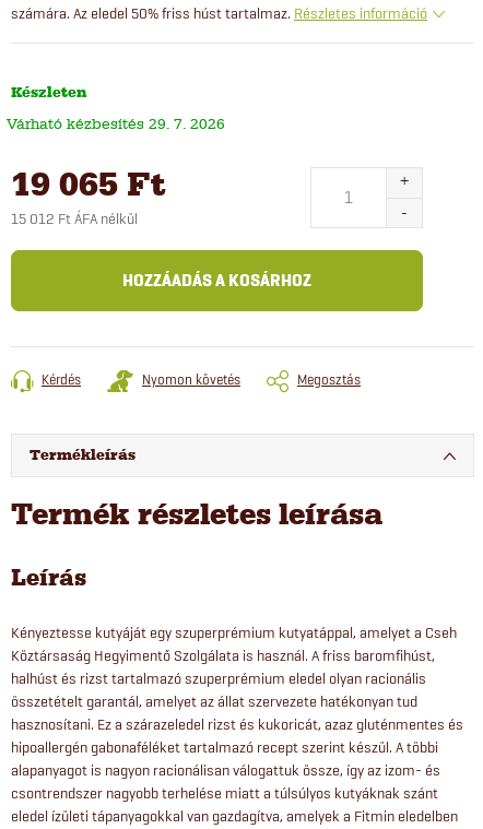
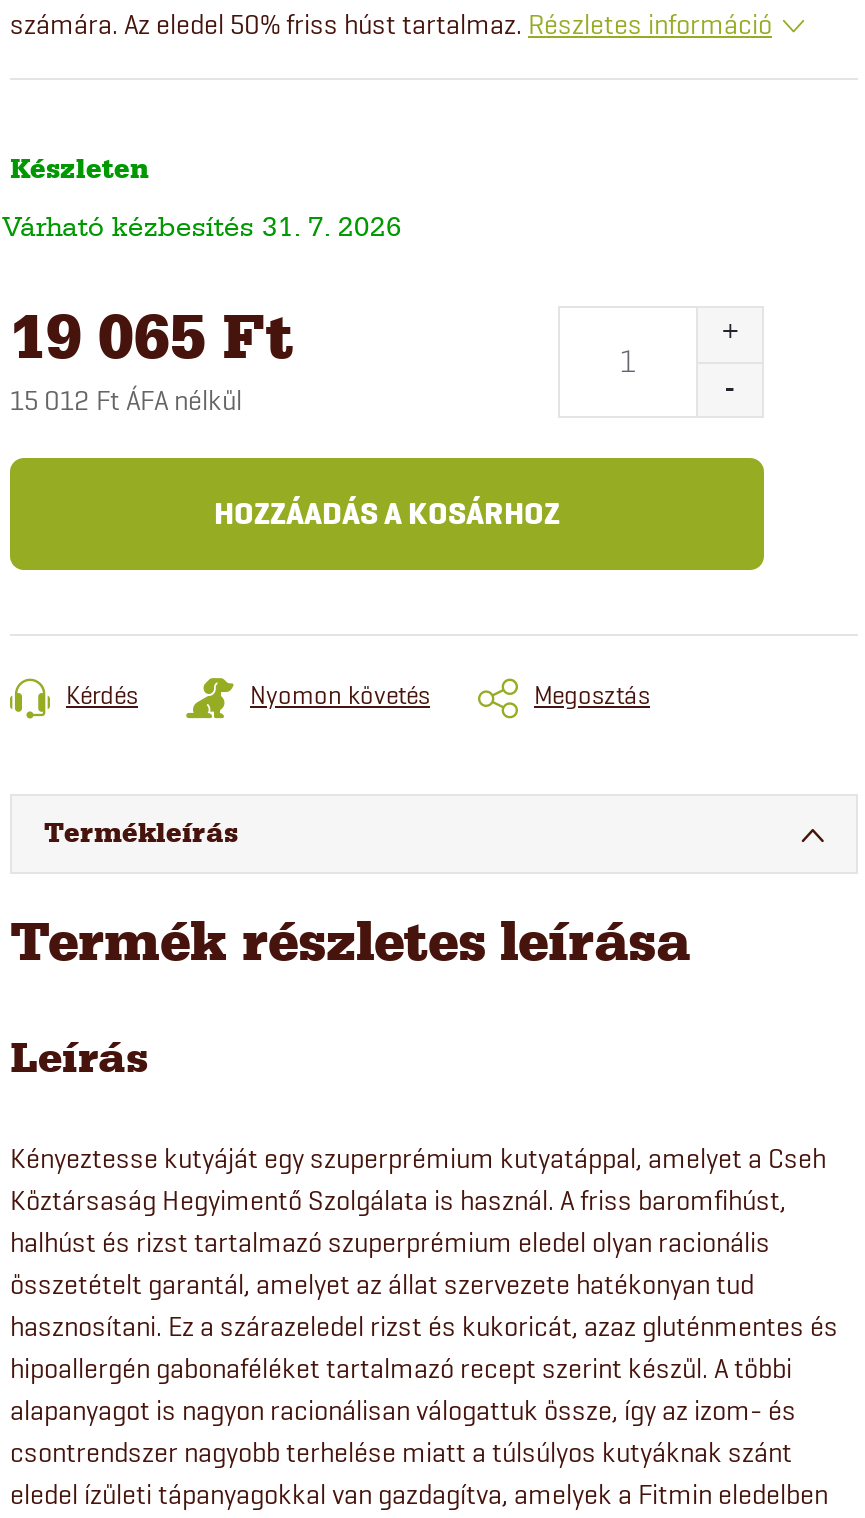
[149,114,225,133] 29. 7. 2026 -> [262,210,402,244] 31. 7. 2026

